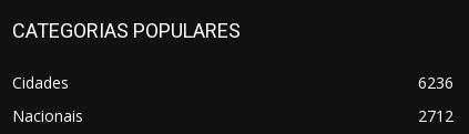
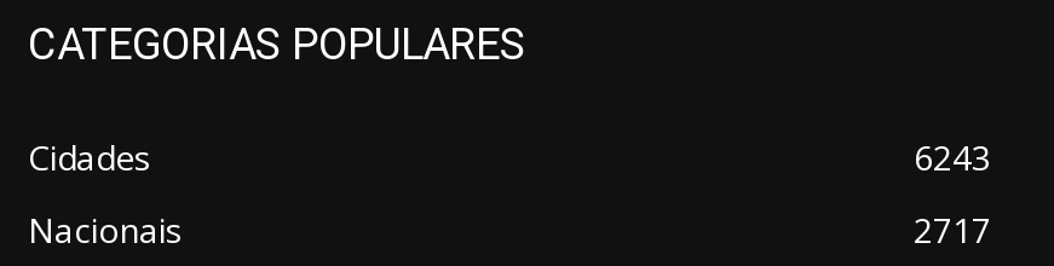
[418,72,453,93] 6236 -> [914,134,991,180] 6243
[418,105,453,126] 2712 -> [914,206,991,252] 2717

